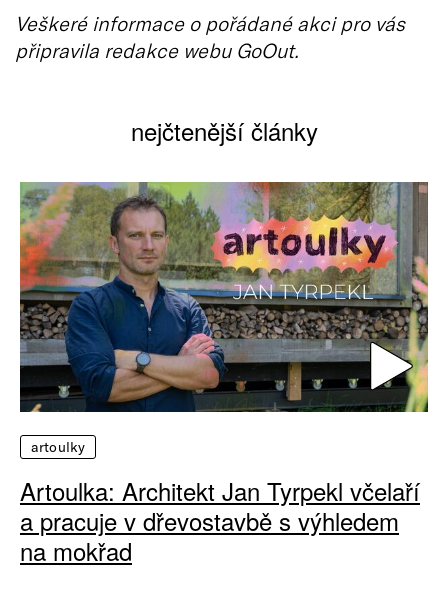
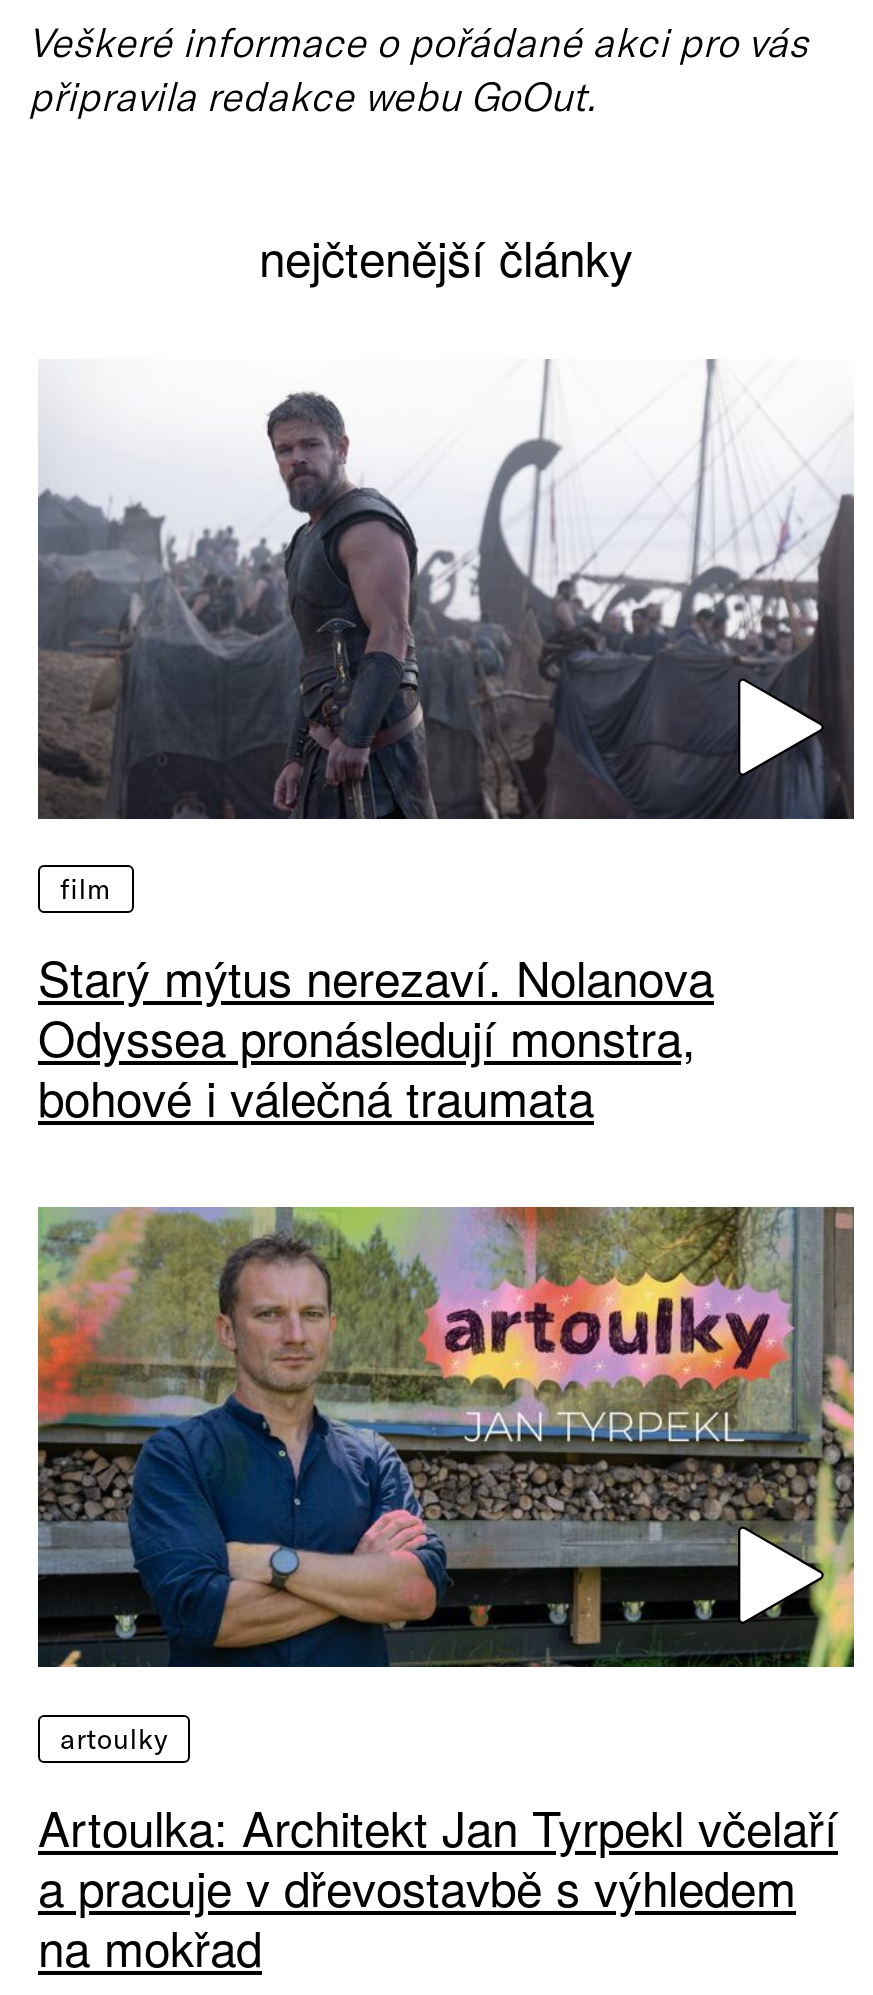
none -> [36,359,856,1132] [image] | film | Starý mýtus nerezaví. Nolanova | Odyssea pronásledují monstra, | bohové i válečná traumata

